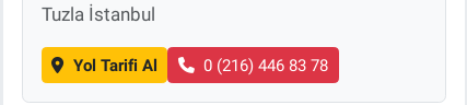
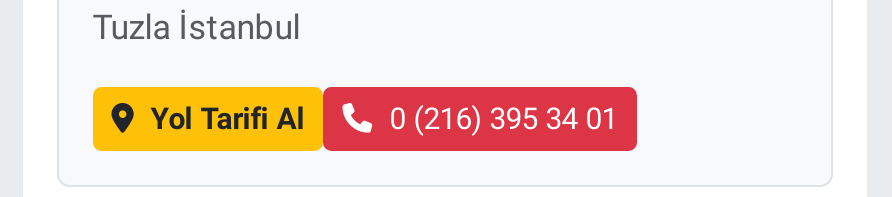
[204,55,328,75] 0 (216) 446 83 78 -> [389,101,617,137] 0 (216) 395 34 01

